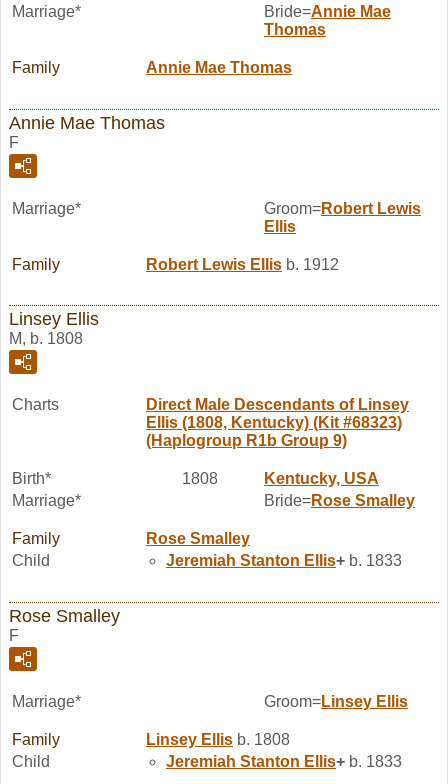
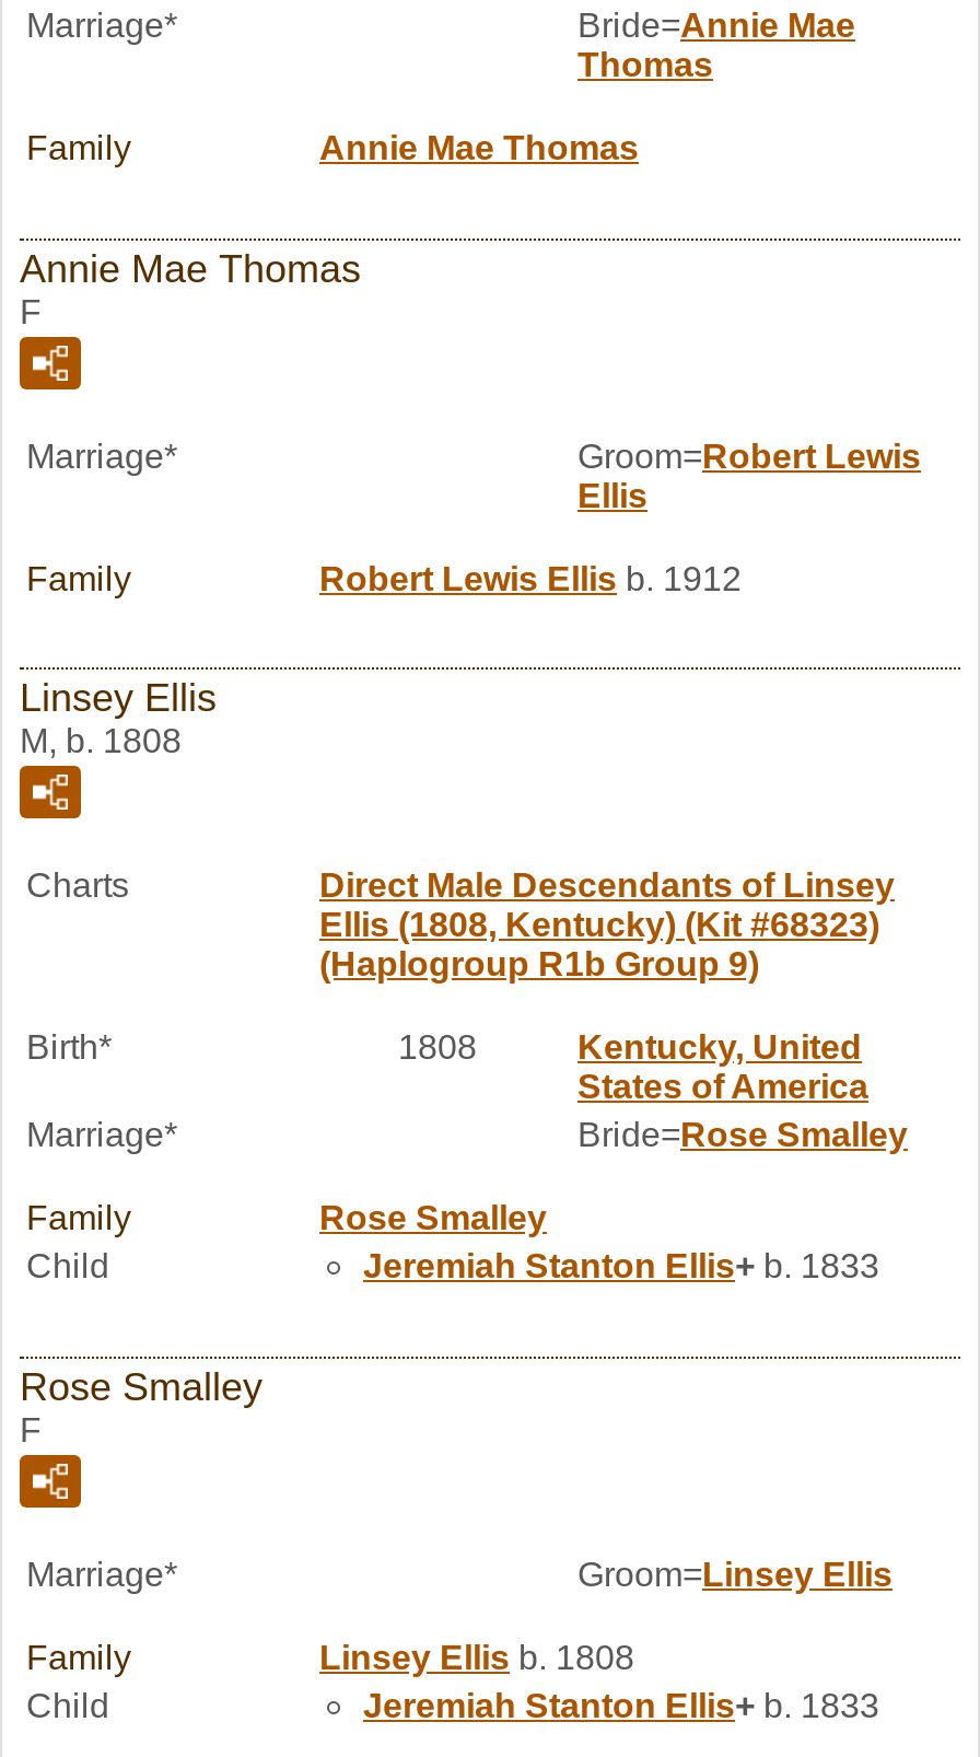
[264,470,379,487] Kentucky, USA -> [577,1028,868,1105] Kentucky, United | States of America

